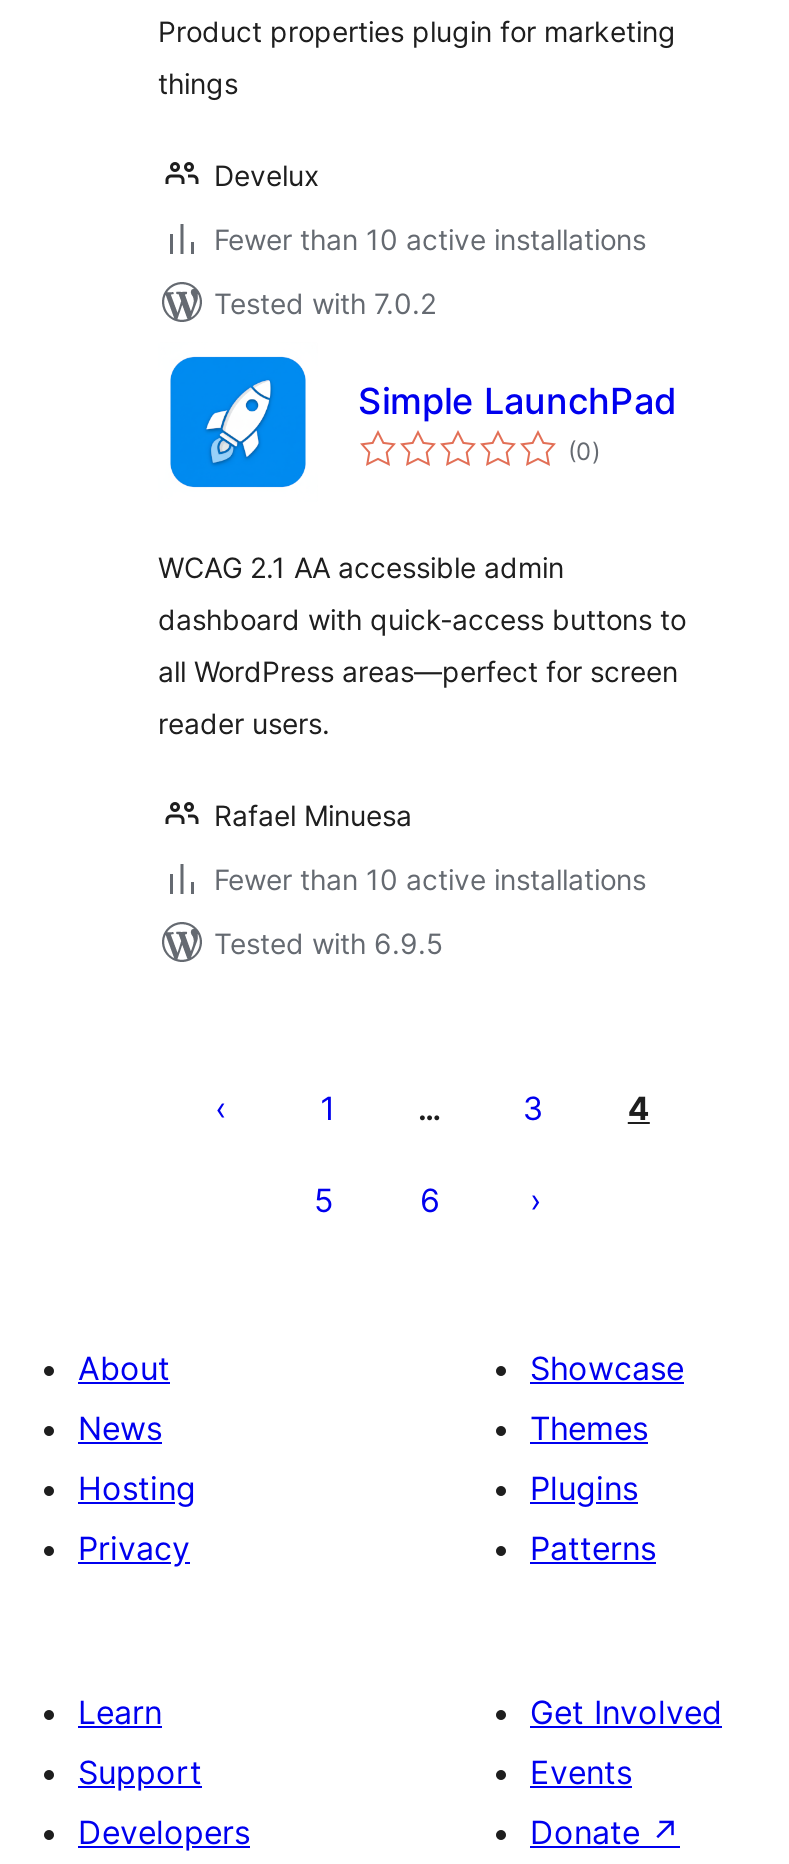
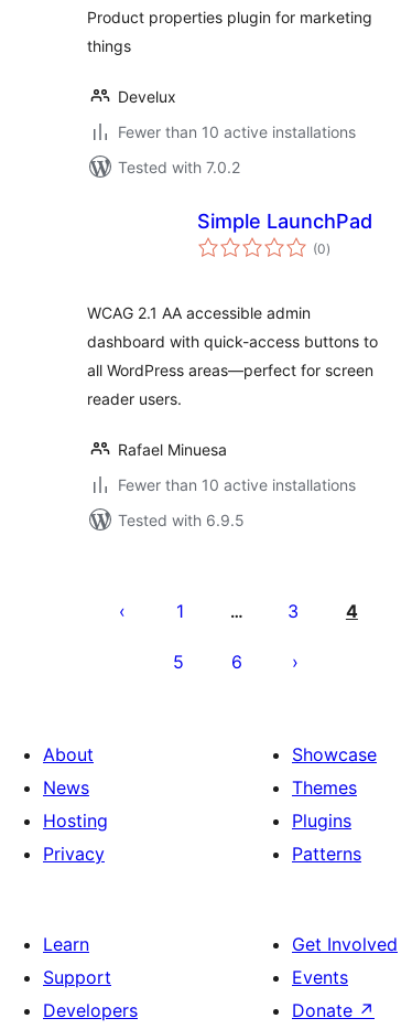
[168,354,308,490] [image] -> none

